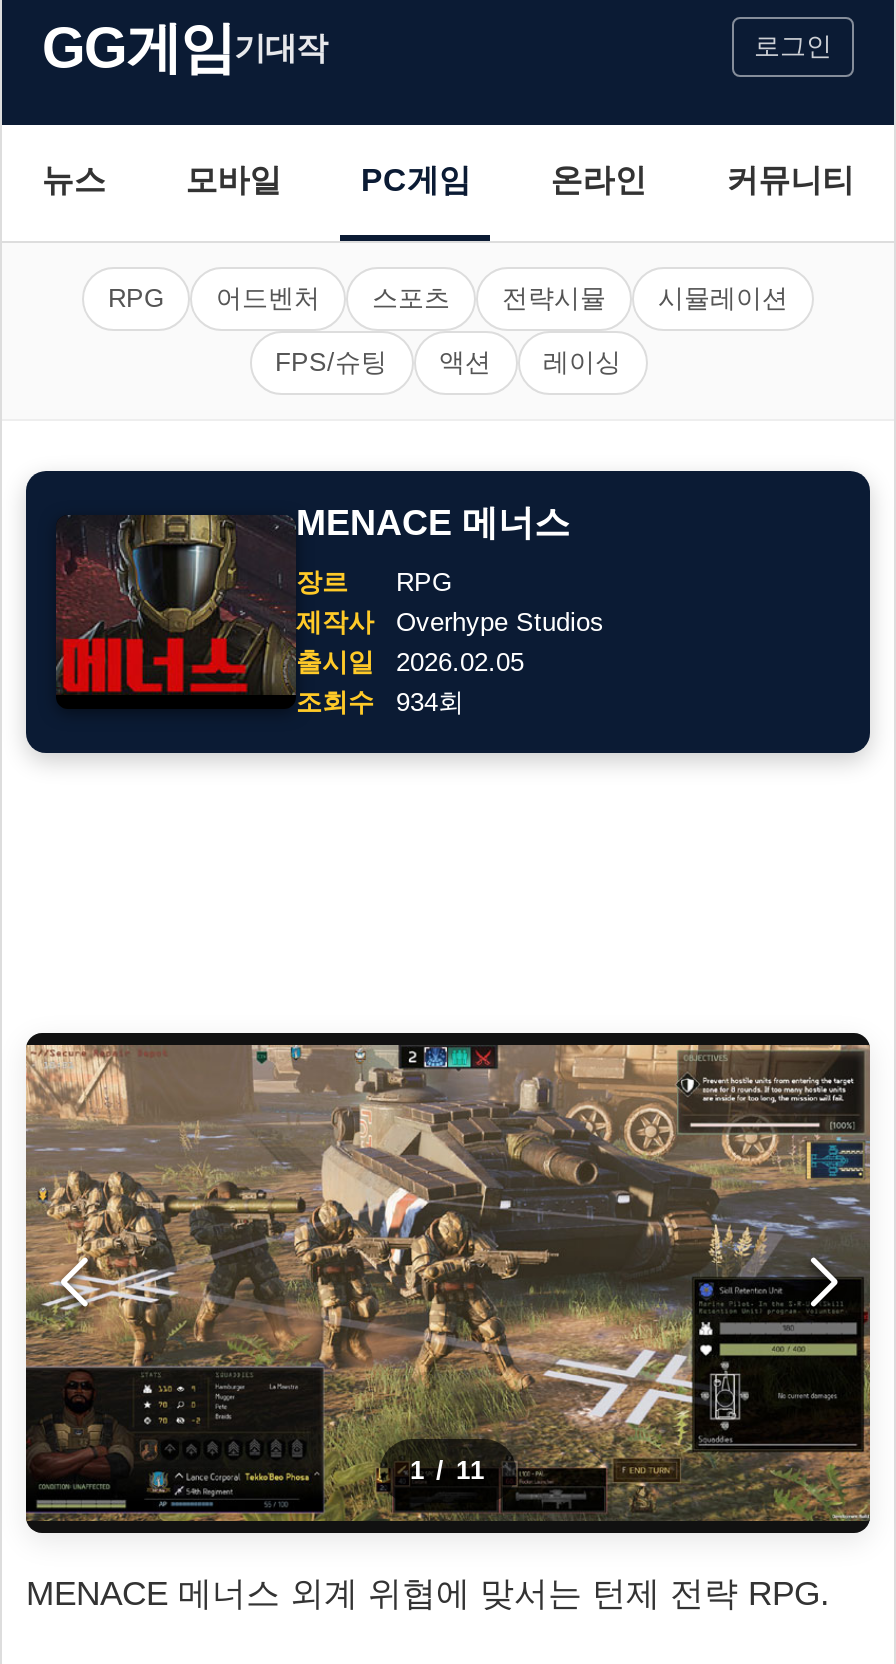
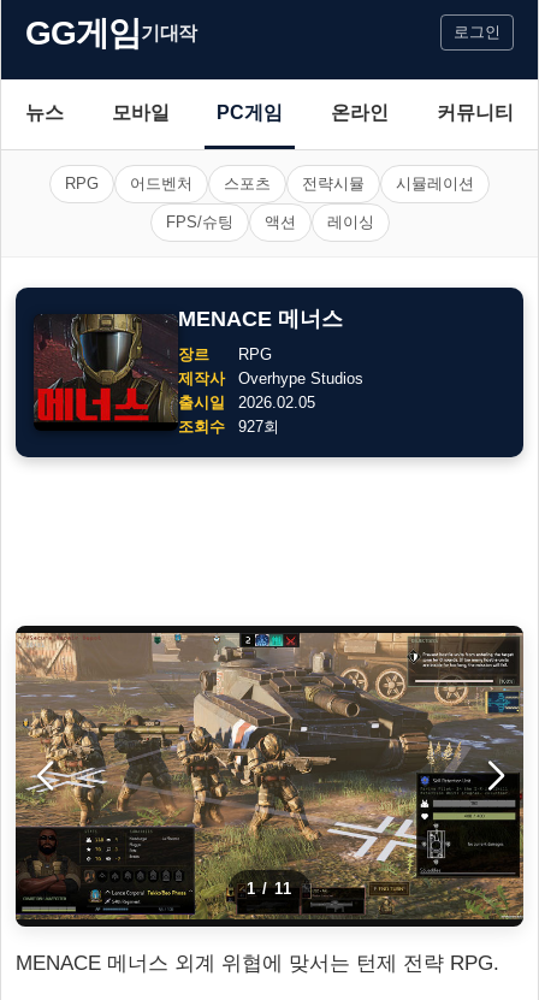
[296,687,464,717] 조회수 934회 -> [178,418,279,436] 조회수 927회

